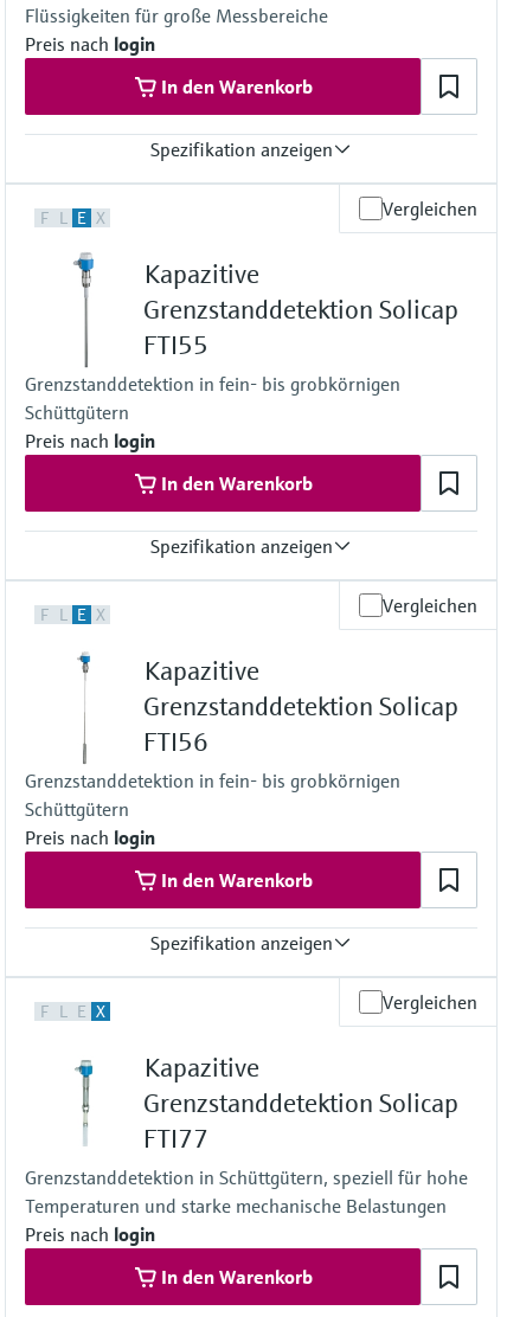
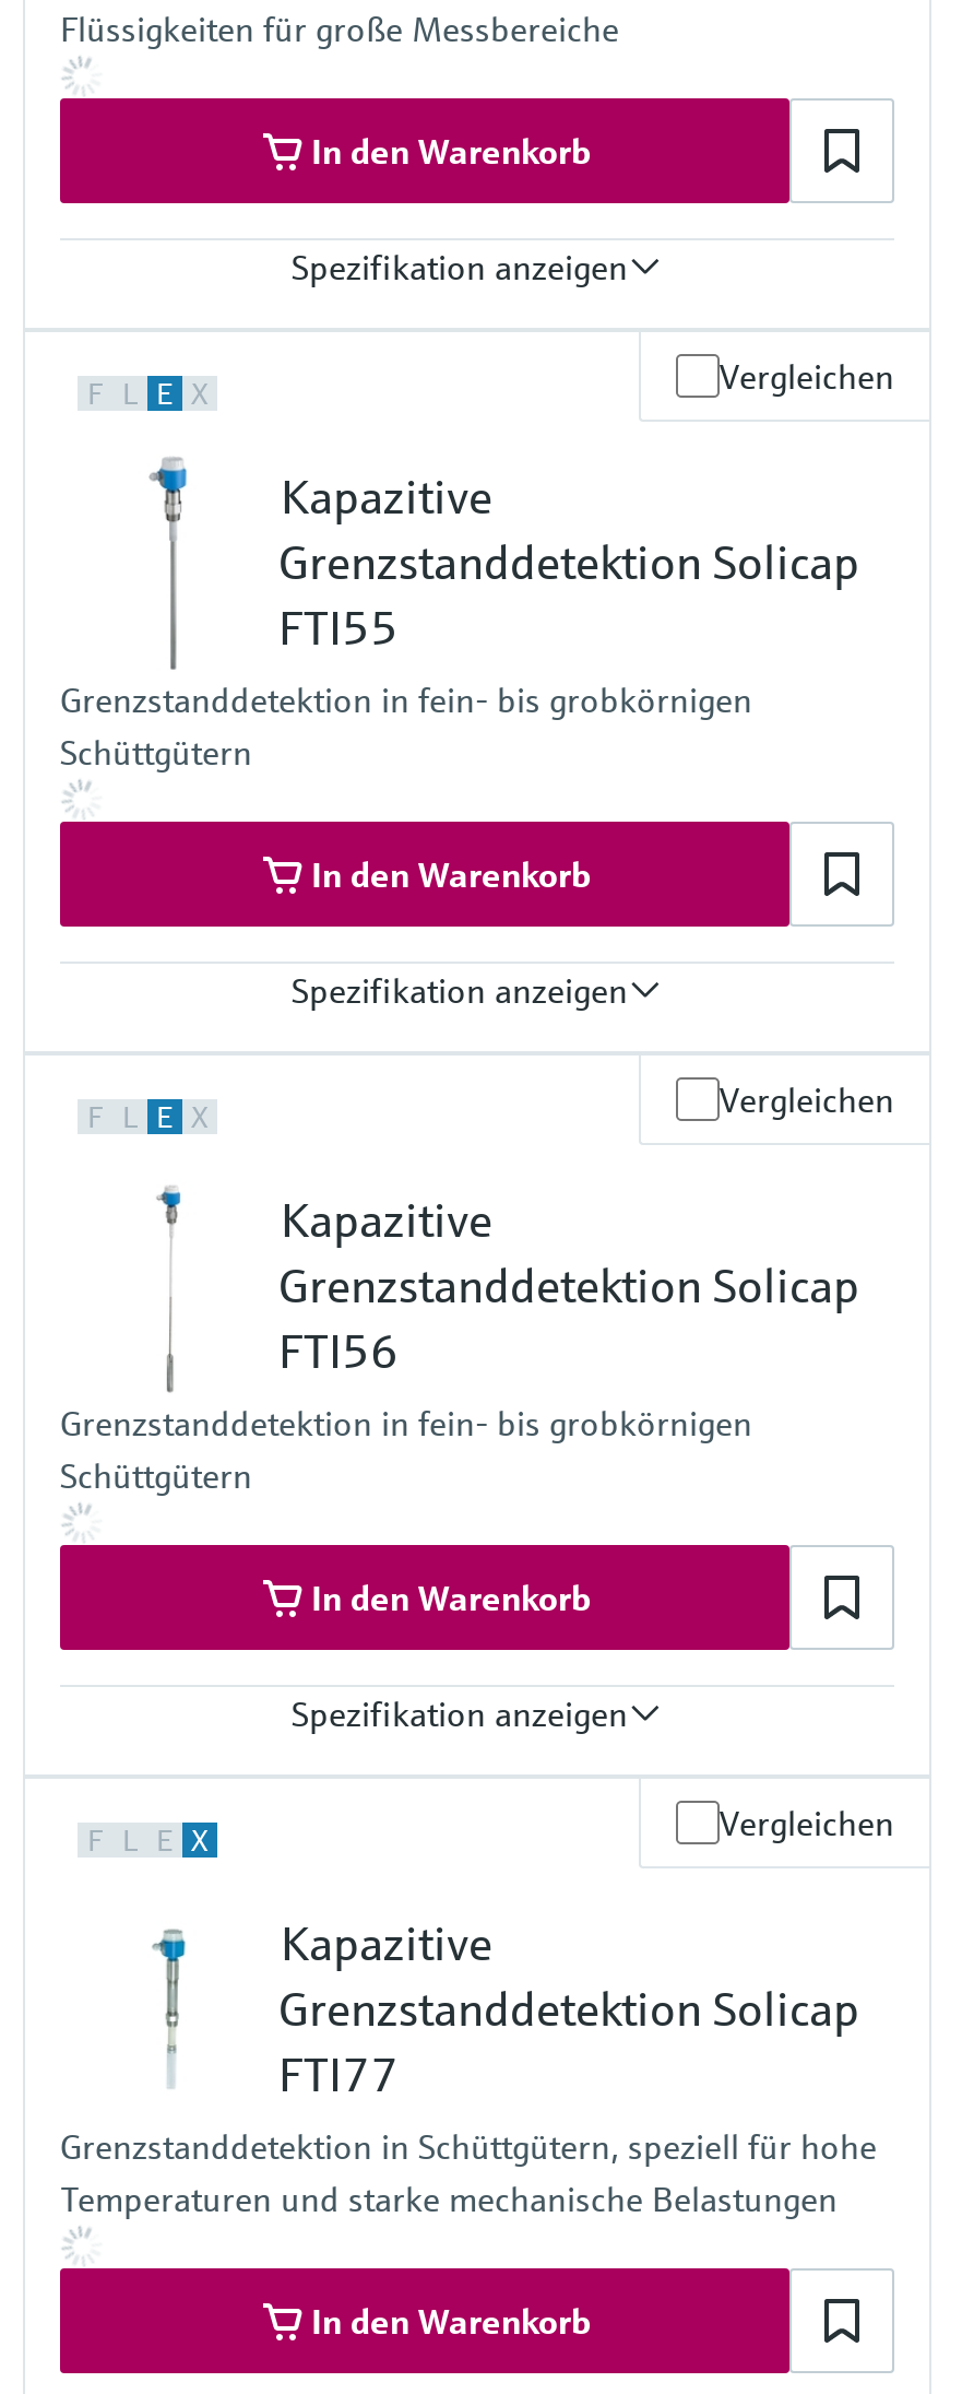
[25,32,155,56] Preis nach login -> none
[25,429,155,453] Preis nach login -> none
[25,826,155,850] Preis nach login -> none
[25,1223,155,1246] Preis nach login -> none

